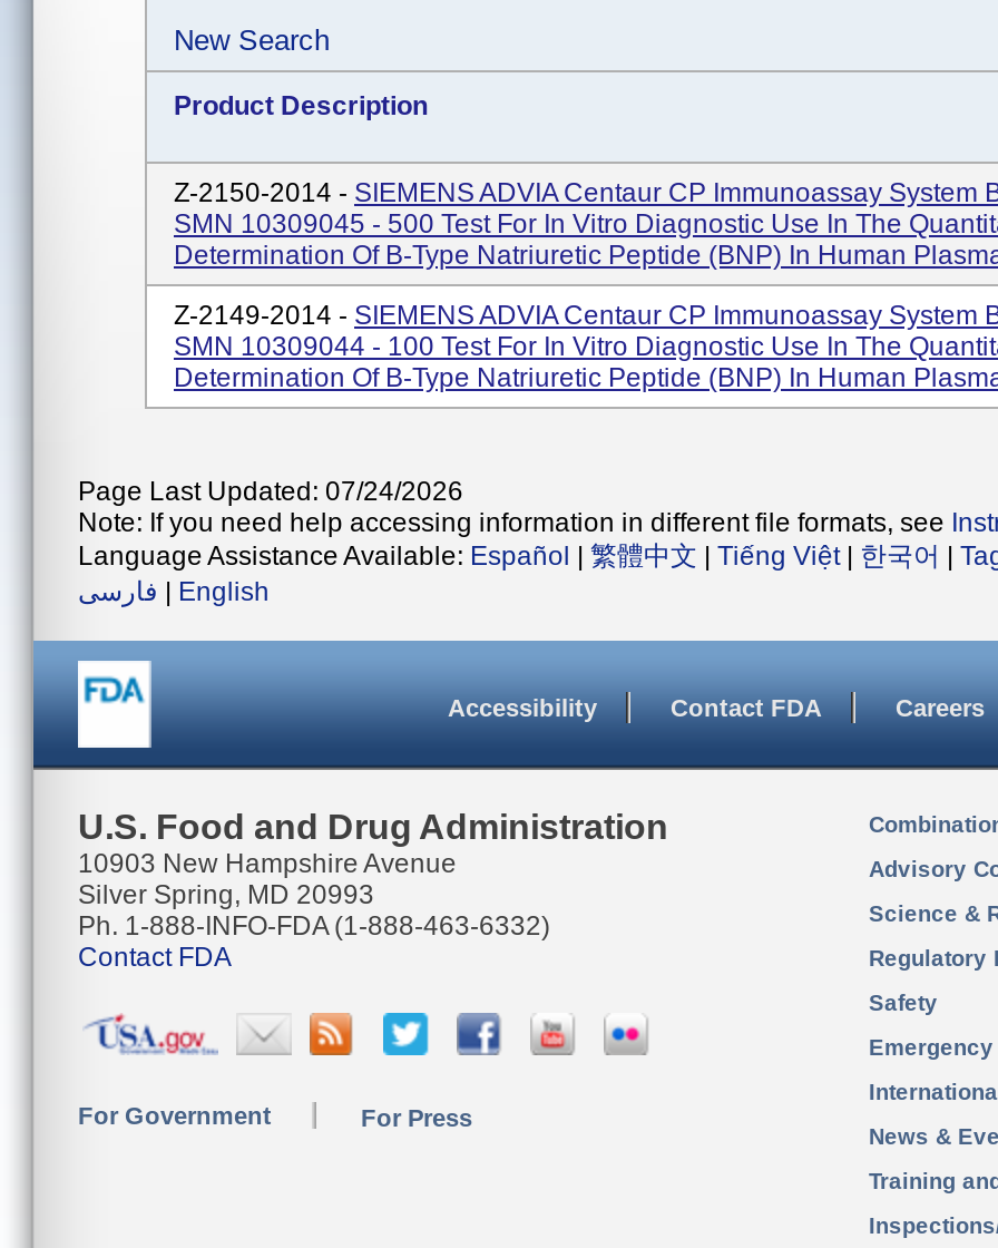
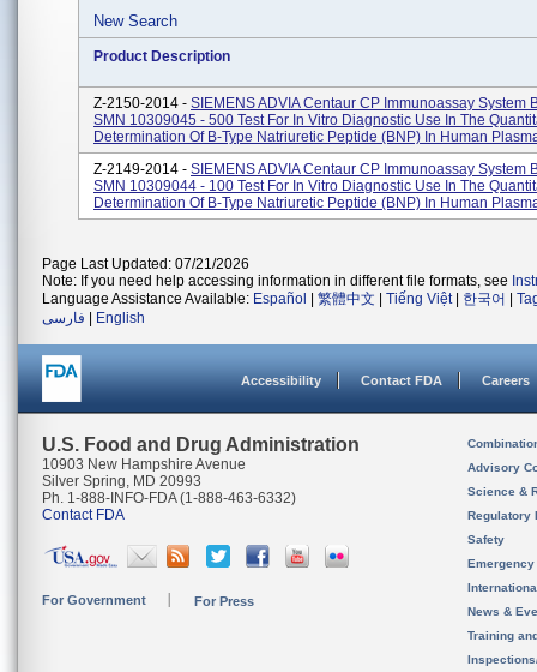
[78,476,463,507] Page Last Updated: 07/24/2026 -> [42,256,249,272] Page Last Updated: 07/21/2026

